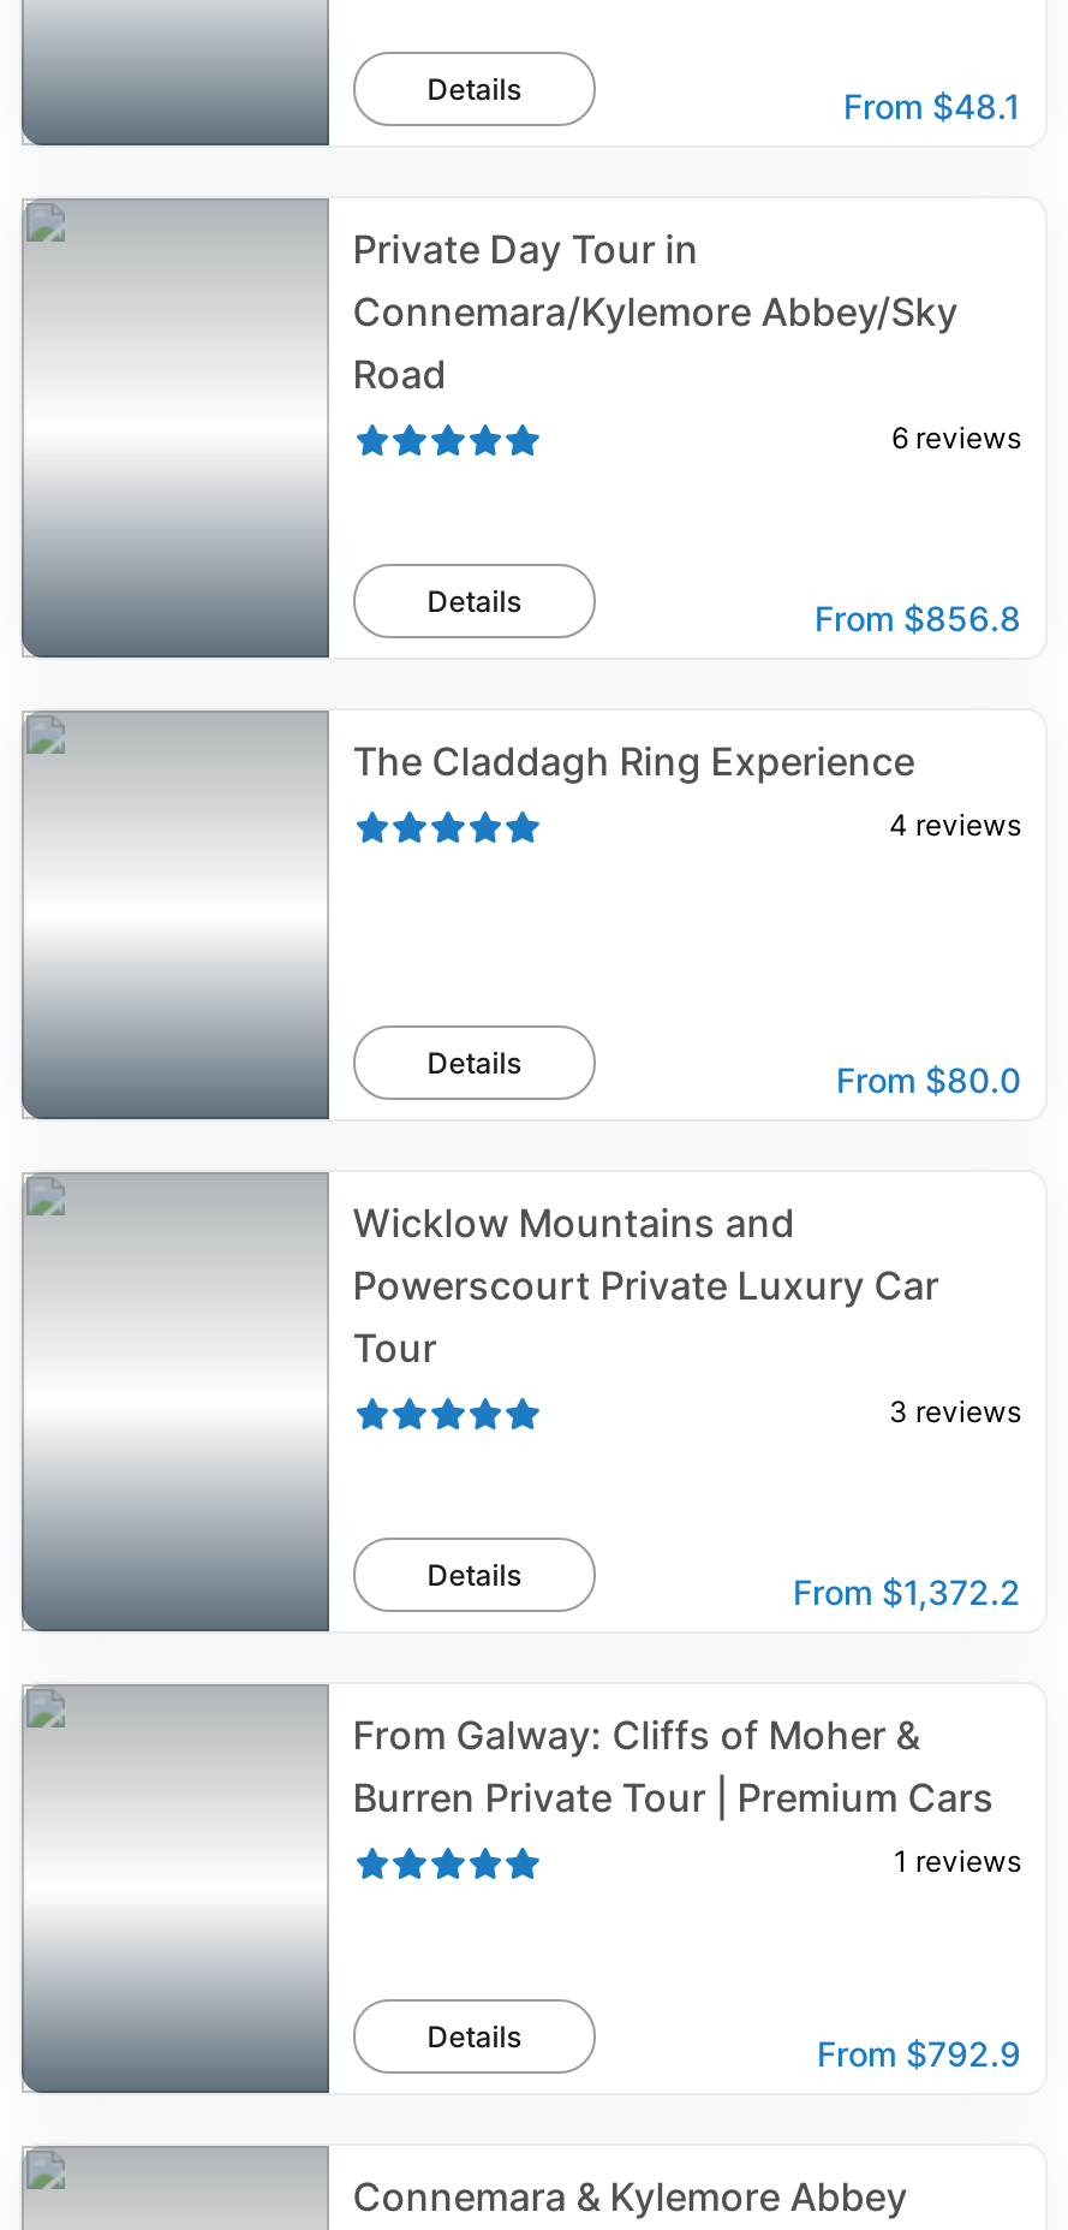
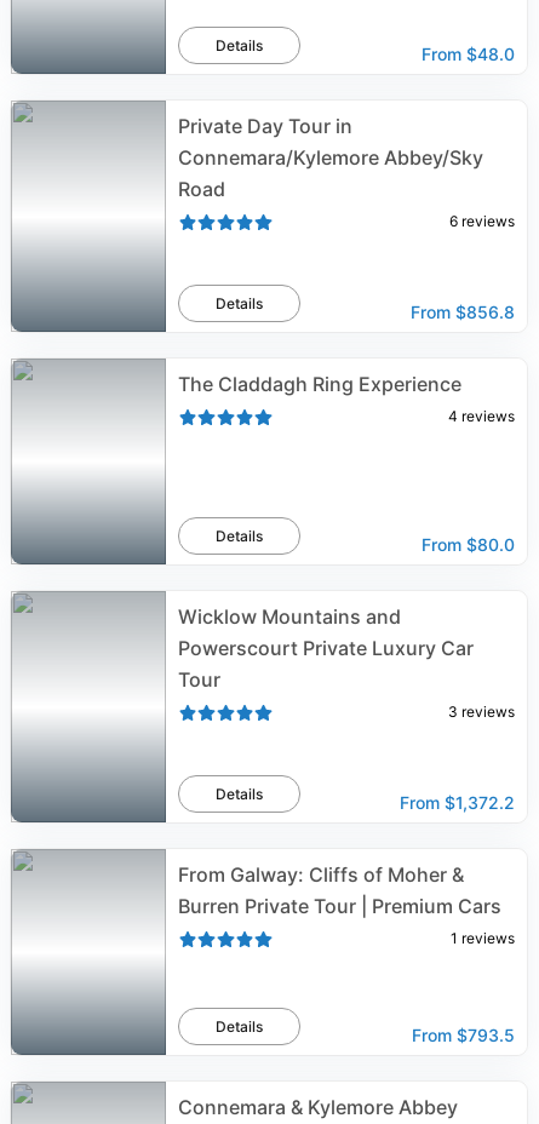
[843,85,1021,126] From $48.1 -> [422,44,515,64] From $48.0
[817,2033,1021,2074] From $792.9 -> [412,1025,515,1045] From $793.5

